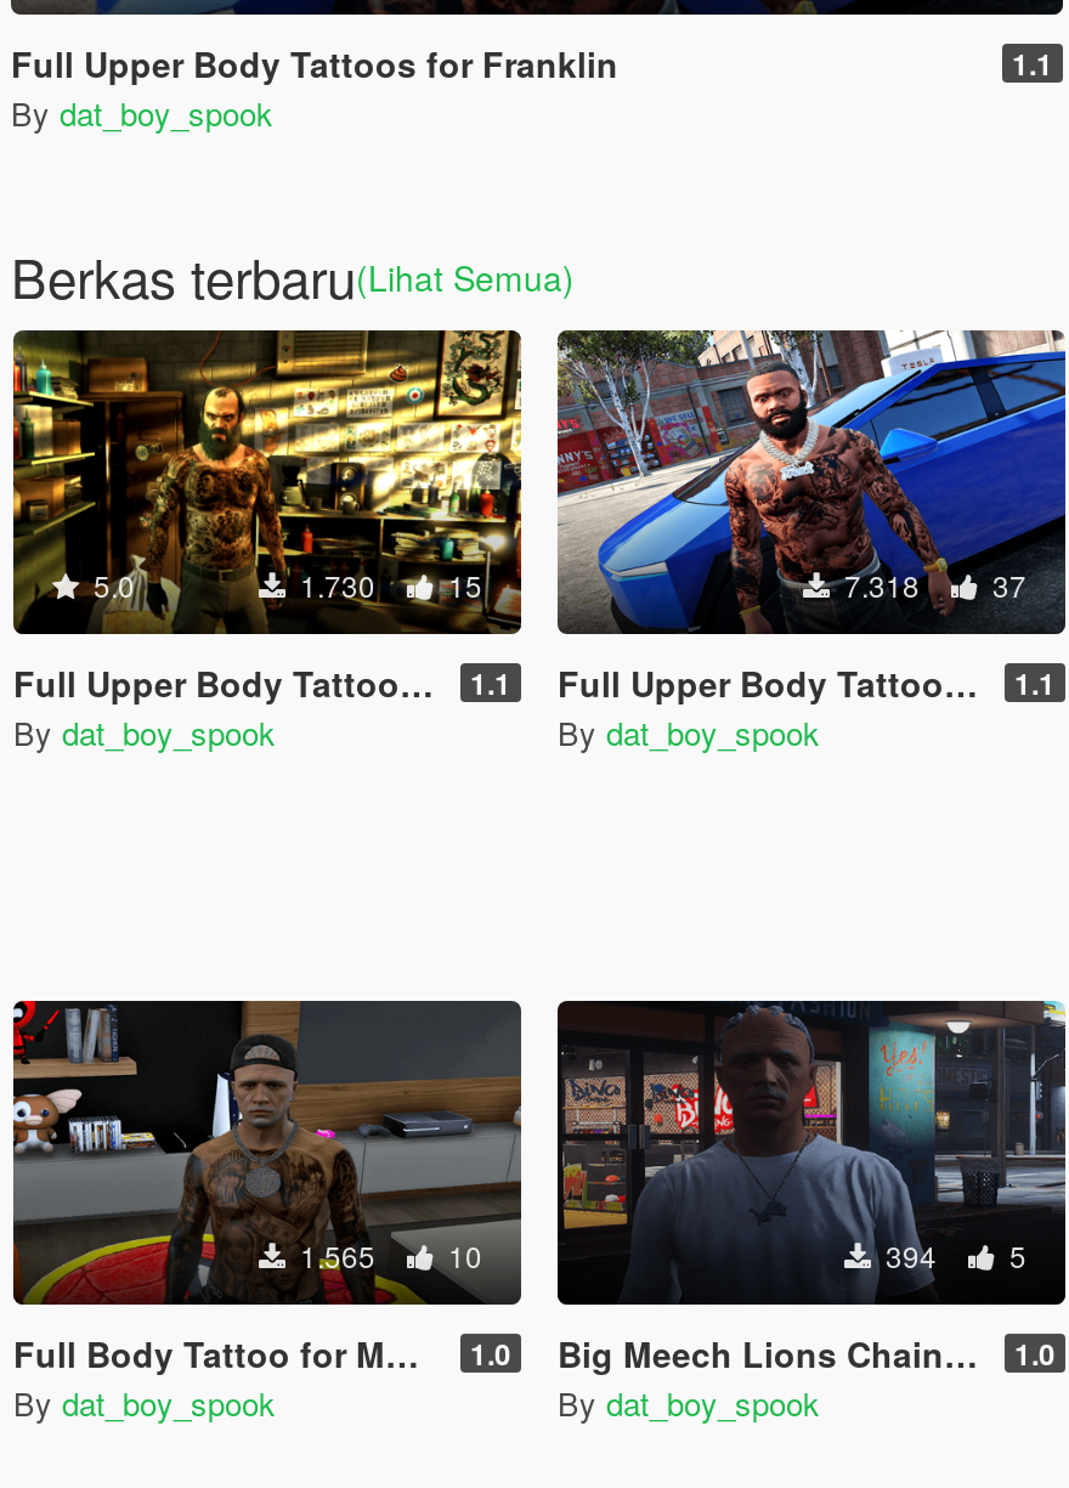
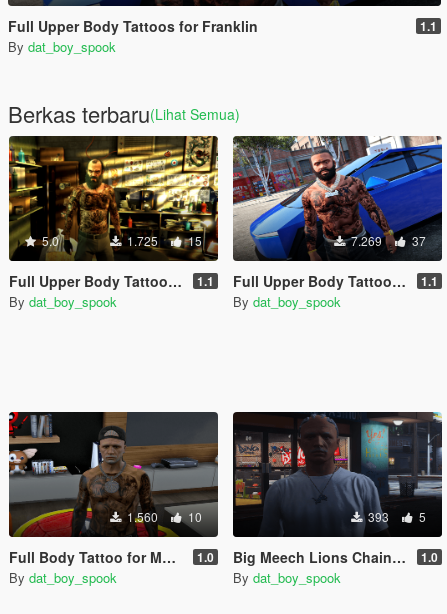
[293,563,482,604] 1.730 15 -> [124,232,202,249] 1.725 15
[837,563,1026,604] 7.318 37 -> [348,232,426,249] 7.269 37
[293,1233,482,1274] 1.565 10 -> [124,508,202,525] 1.560 10
[878,1233,1026,1274] 394 5 -> [365,508,426,525] 393 5

